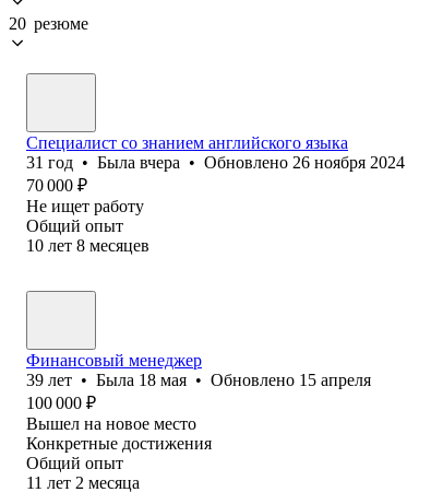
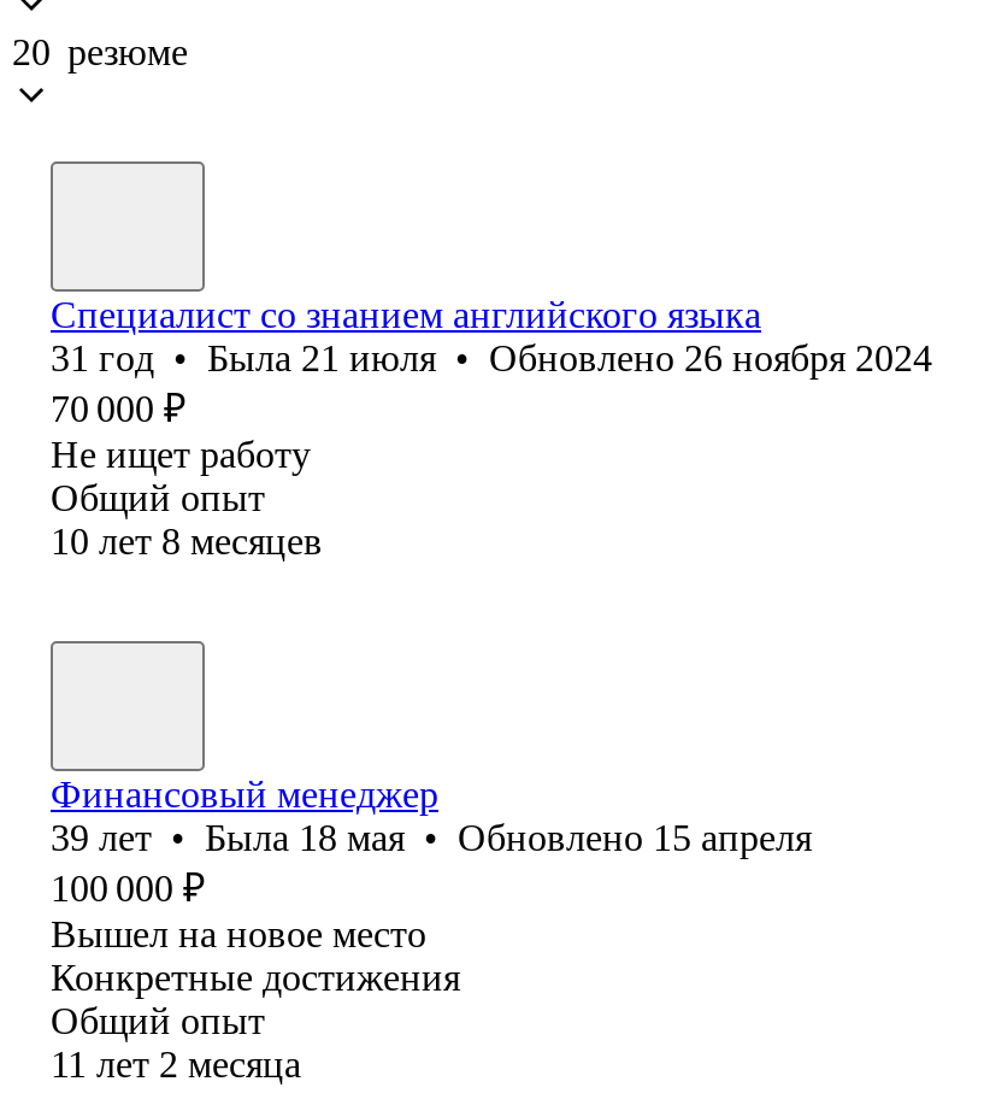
[26,153,405,172] 31 год • Была вчера • Обновлено 26 ноября 2024 -> [51,337,932,378] 31 год • Была 21 июля • Обновлено 26 ноября 2024

